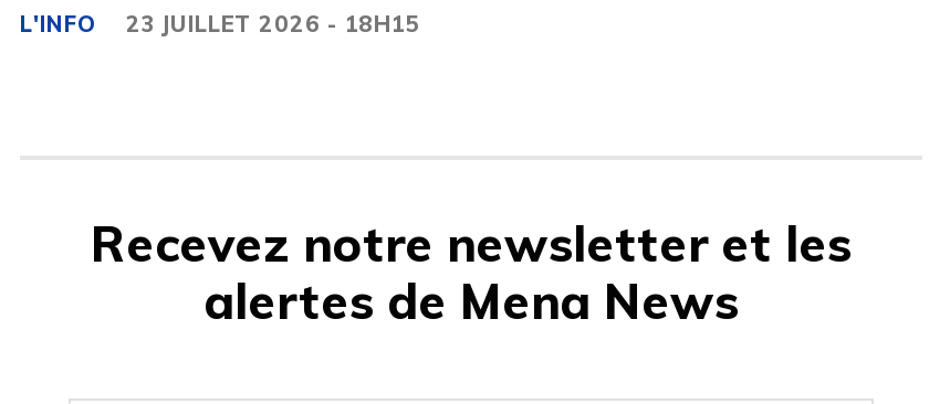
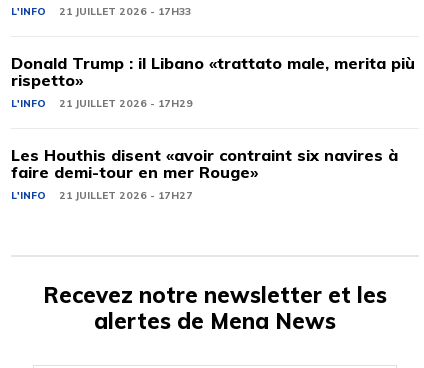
[126,9,420,38] 23 JUILLET 2026 - 18H15 -> [11,5,415,202] 21 JUILLET 2026 - 17H33 | Donald Trump : il Libano «trattato male, merita più | rispetto» | L'INFO | 21 JUILLET 2026 - 17H29 | Les Houthis disent «avoir contraint six navires à | faire demi-tour en mer Rouge» | L'INFO | 21 JUILLET 2026 - 17H27

